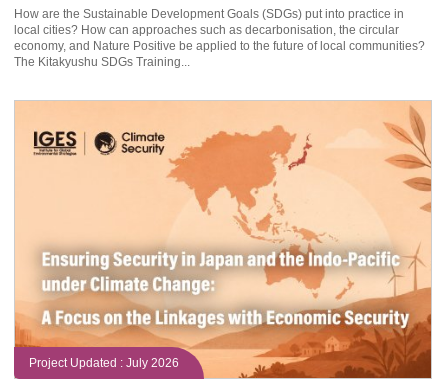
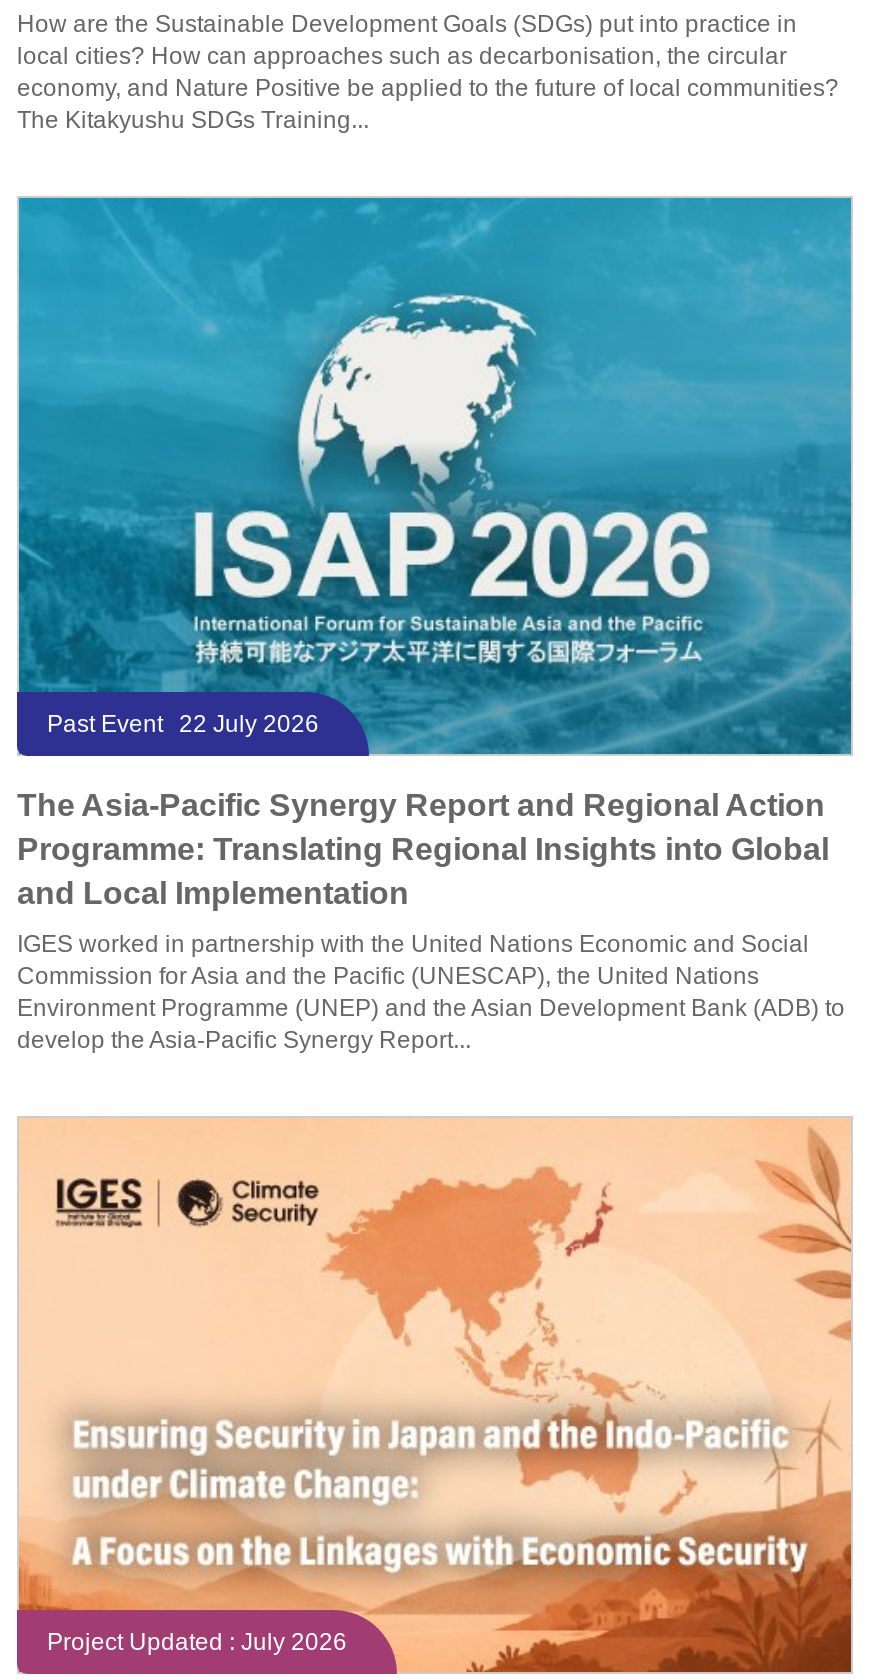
none -> [15,195,853,1053] [image] | Past Event 22 July 2026 | The Asia-Pacific Synergy Report and Regional Action | Programme: Translating Regional Insights into Global | and Local Implementation | IGES worked in partnership with the United Nations Economic and Social | Commission for Asia and the Pacific (UNESCAP), the United Nations | Environment Programme (UNEP) and the Asian Development Bank (ADB) to | develop the Asia-Pacific Synergy Report...

